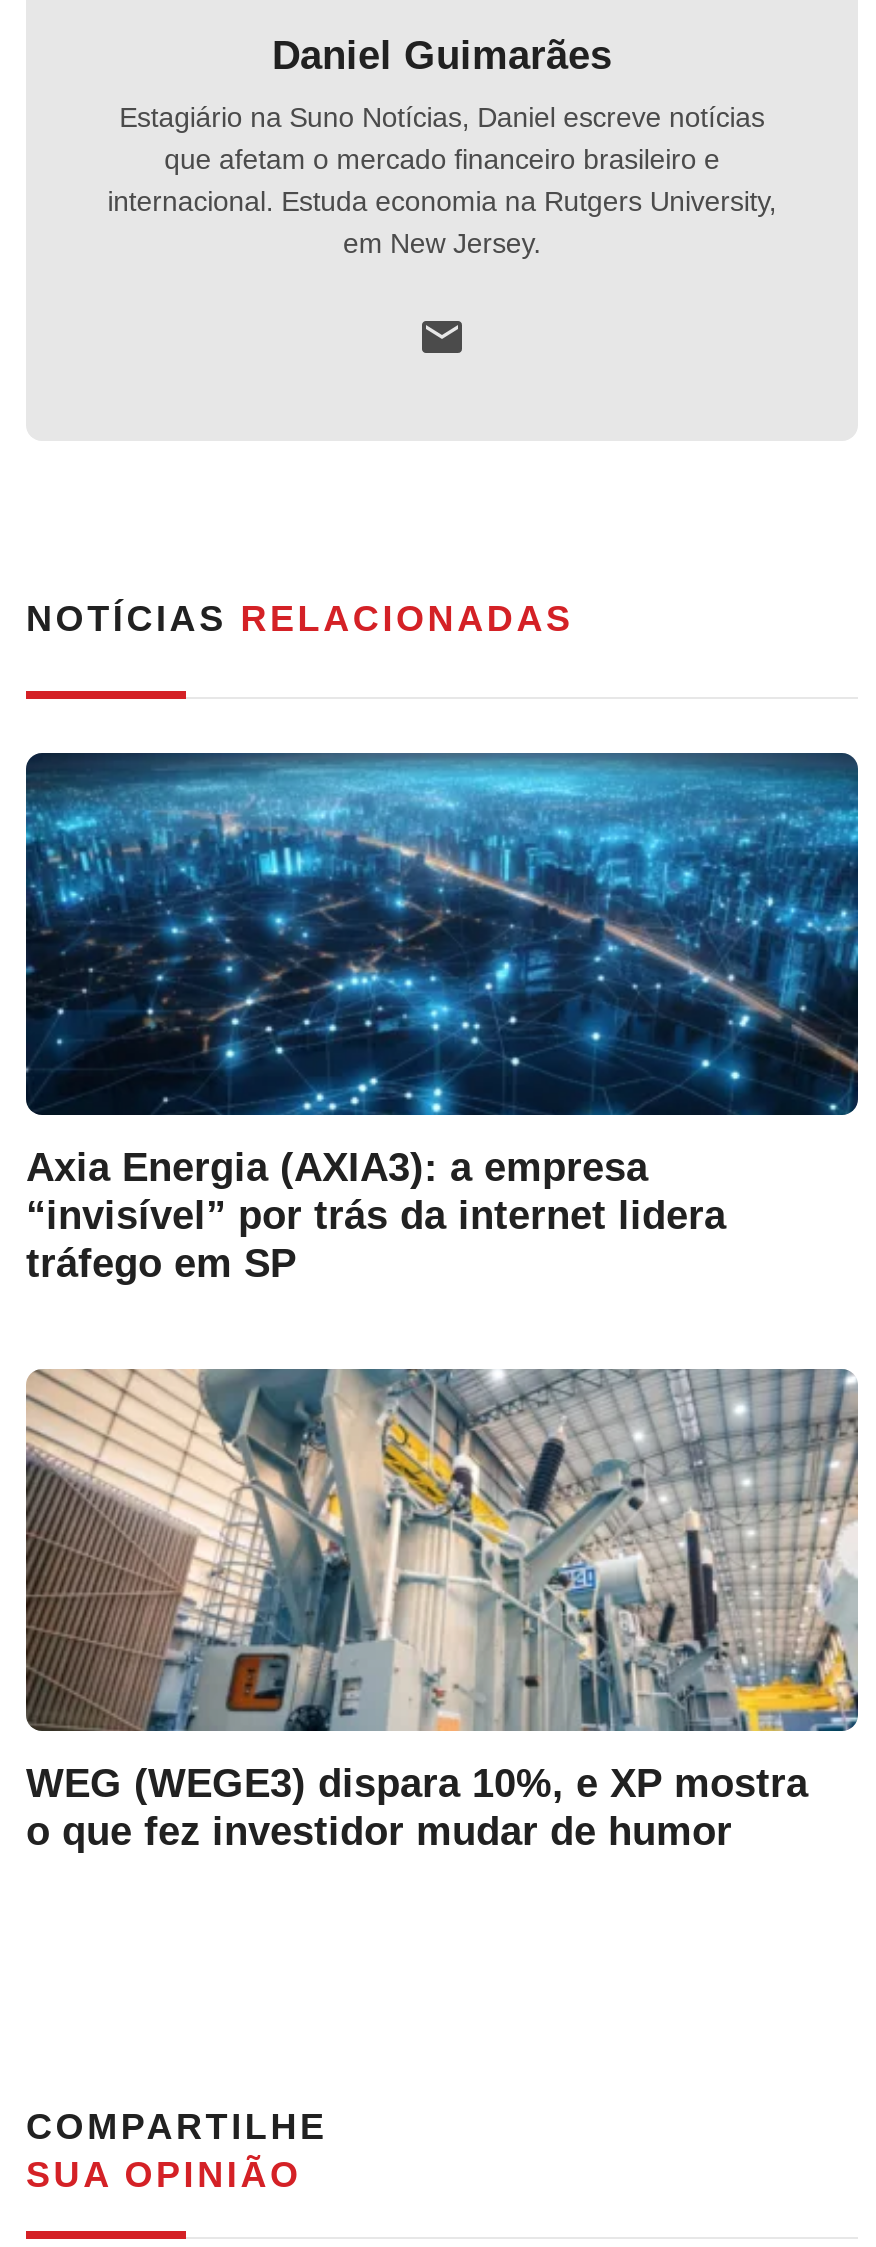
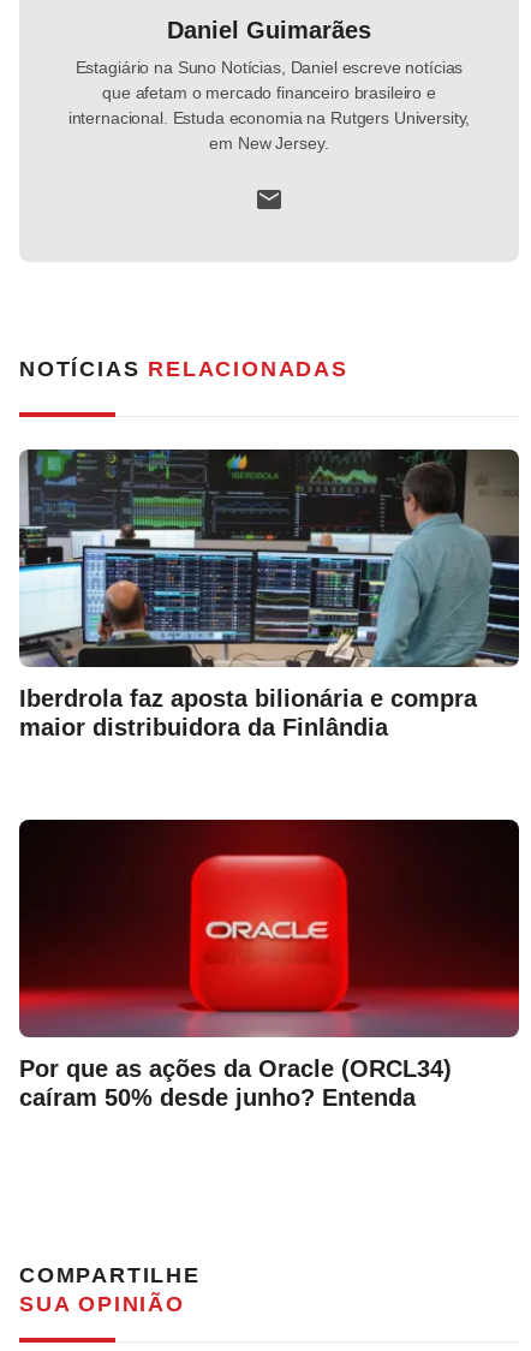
[24,751,860,1285] [image] | Axia Energia (AXIA3): a empresa | “invisível” por trás da internet lidera | tráfego em SP -> [18,448,520,740] [image] | Iberdrola faz aposta bilionária e compra | maior distribuidora da Finlândia
[24,1367,860,1853] [image] | WEG (WEGE3) dispara 10%, e XP mostra | o que fez investidor mudar de humor -> [18,819,520,1111] [image] | Por que as ações da Oracle (ORCL34) | caíram 50% desde junho? Entenda

